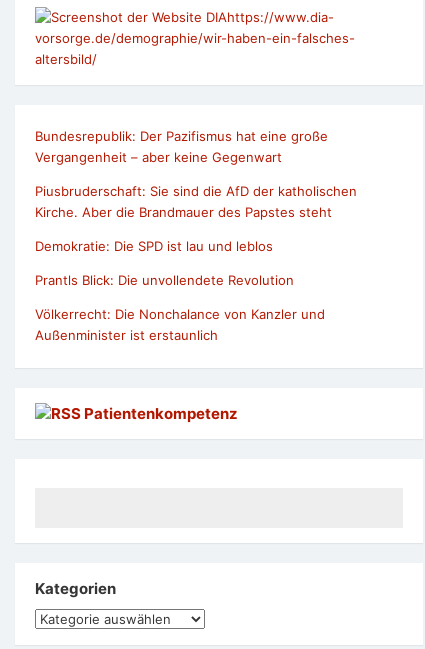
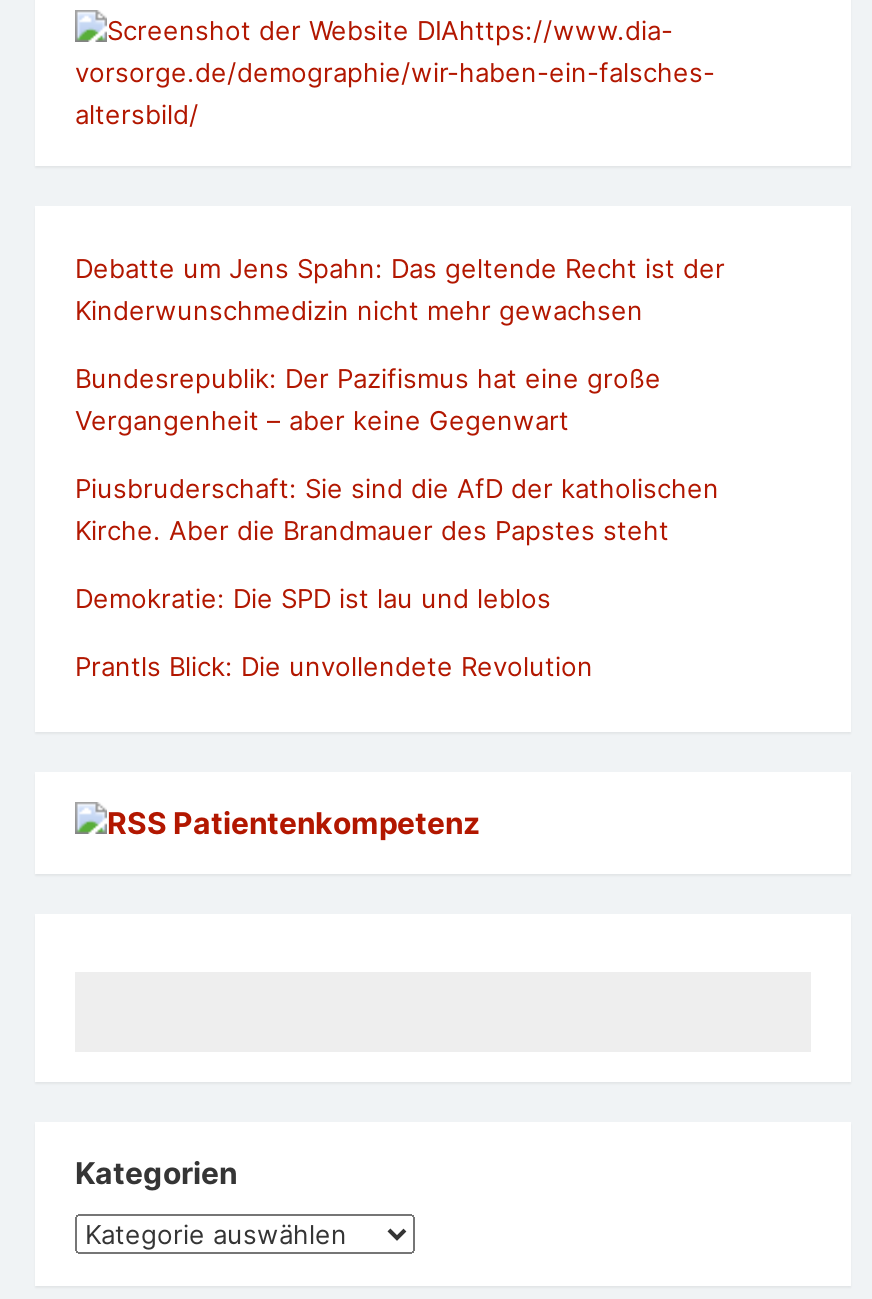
none -> [75,253,725,327] Debatte um Jens Spahn: Das geltende Recht ist der | Kinderwunschmedizin nicht mehr gewachsen
moved [35,128,357,288] -> [75,363,719,683]: Bundesrepublik: Der Pazifismus hat eine große | Vergangenheit – aber keine Gegenwart | Piusbruderschaft: Sie sind die AfD der katholischen | Kirche. Aber die Brandmauer des Papstes steht | Demokratie: Die SPD ist lau und leblos | Prantls Blick: Die unvollendete Revolution
[35,306,325,343] Völkerrecht: Die Nonchalance von Kanzler und | Außenminister ist erstaunlich -> none

